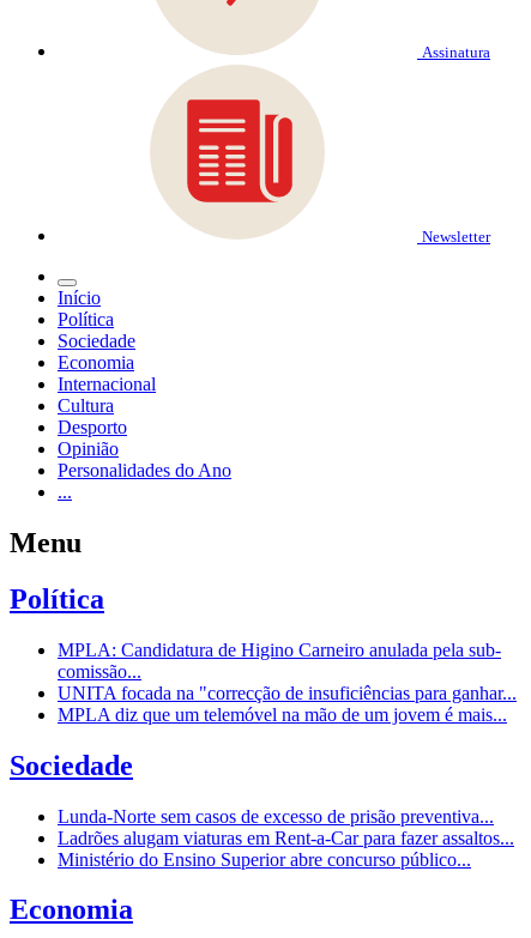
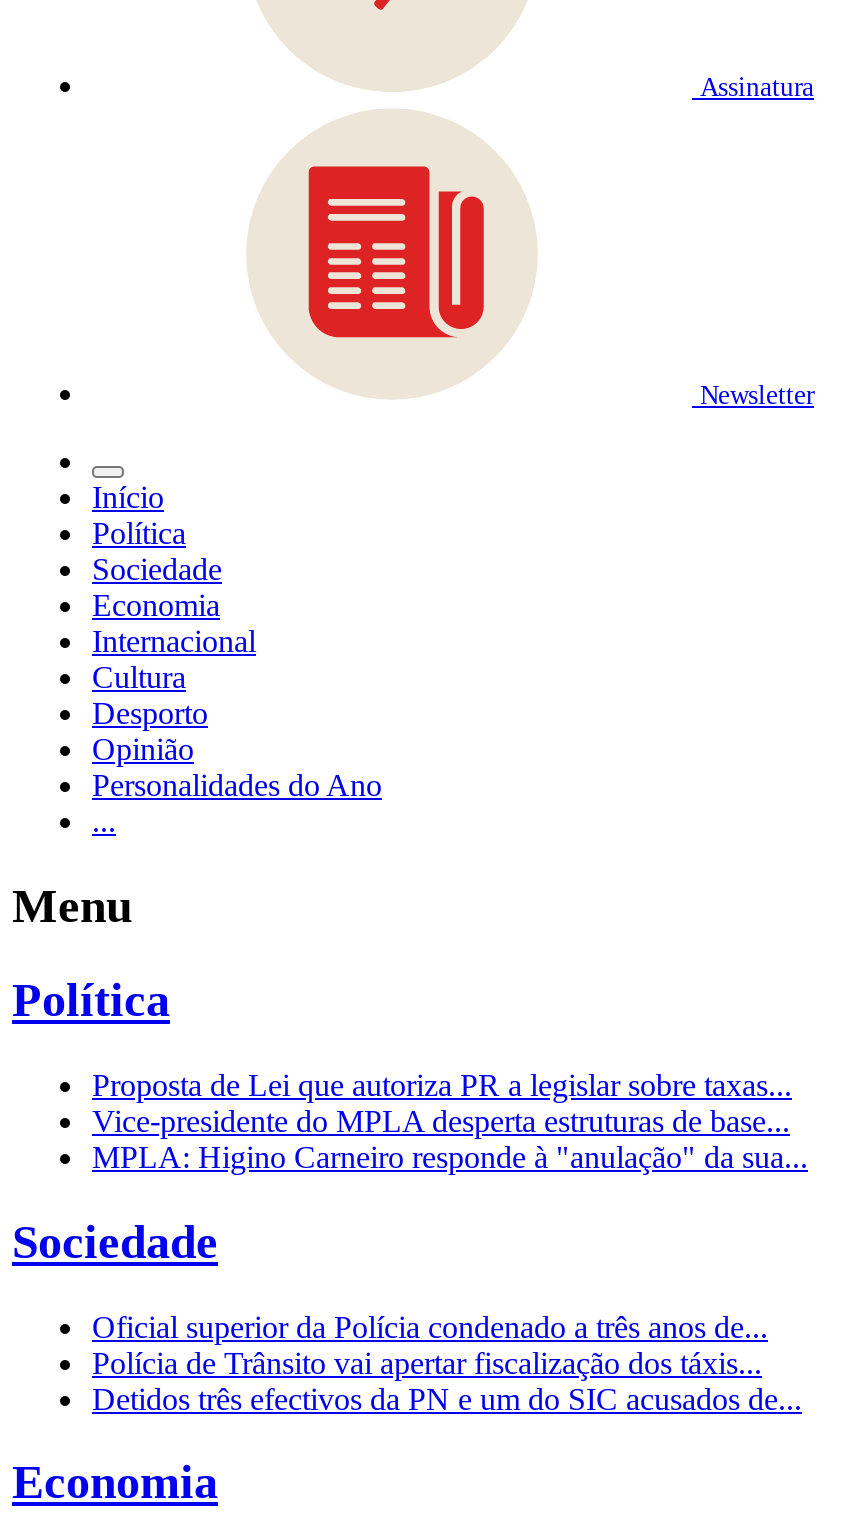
[58,639,517,724] MPLA: Candidatura de Higino Carneiro anulada pela sub- | comissão... | UNITA focada na "correcção de insuficiências para ganhar... | MPLA diz que um telemóvel na mão de um jovem é mais... -> [92,1067,808,1173] Proposta de Lei que autoriza PR a legislar sobre taxas... | Vice-presidente do MPLA desperta estruturas de base... | MPLA: Higino Carneiro responde à "anulação" da sua...
[58,806,514,869] Lunda-Norte sem casos de excesso de prisão preventiva... | Ladrões alugam viaturas em Rent-a-Car para fazer assaltos... | Ministério do Ensino Superior abre concurso público... -> [92,1309,802,1415] Oficial superior da Polícia condenado a três anos de... | Polícia de Trânsito vai apertar fiscalização dos táxis... | Detidos três efectivos da PN e um do SIC acusados de...

